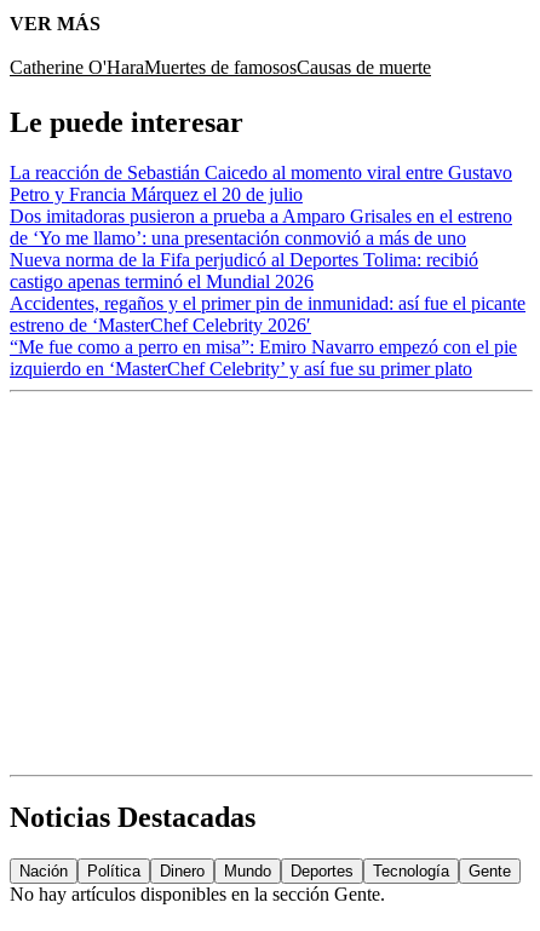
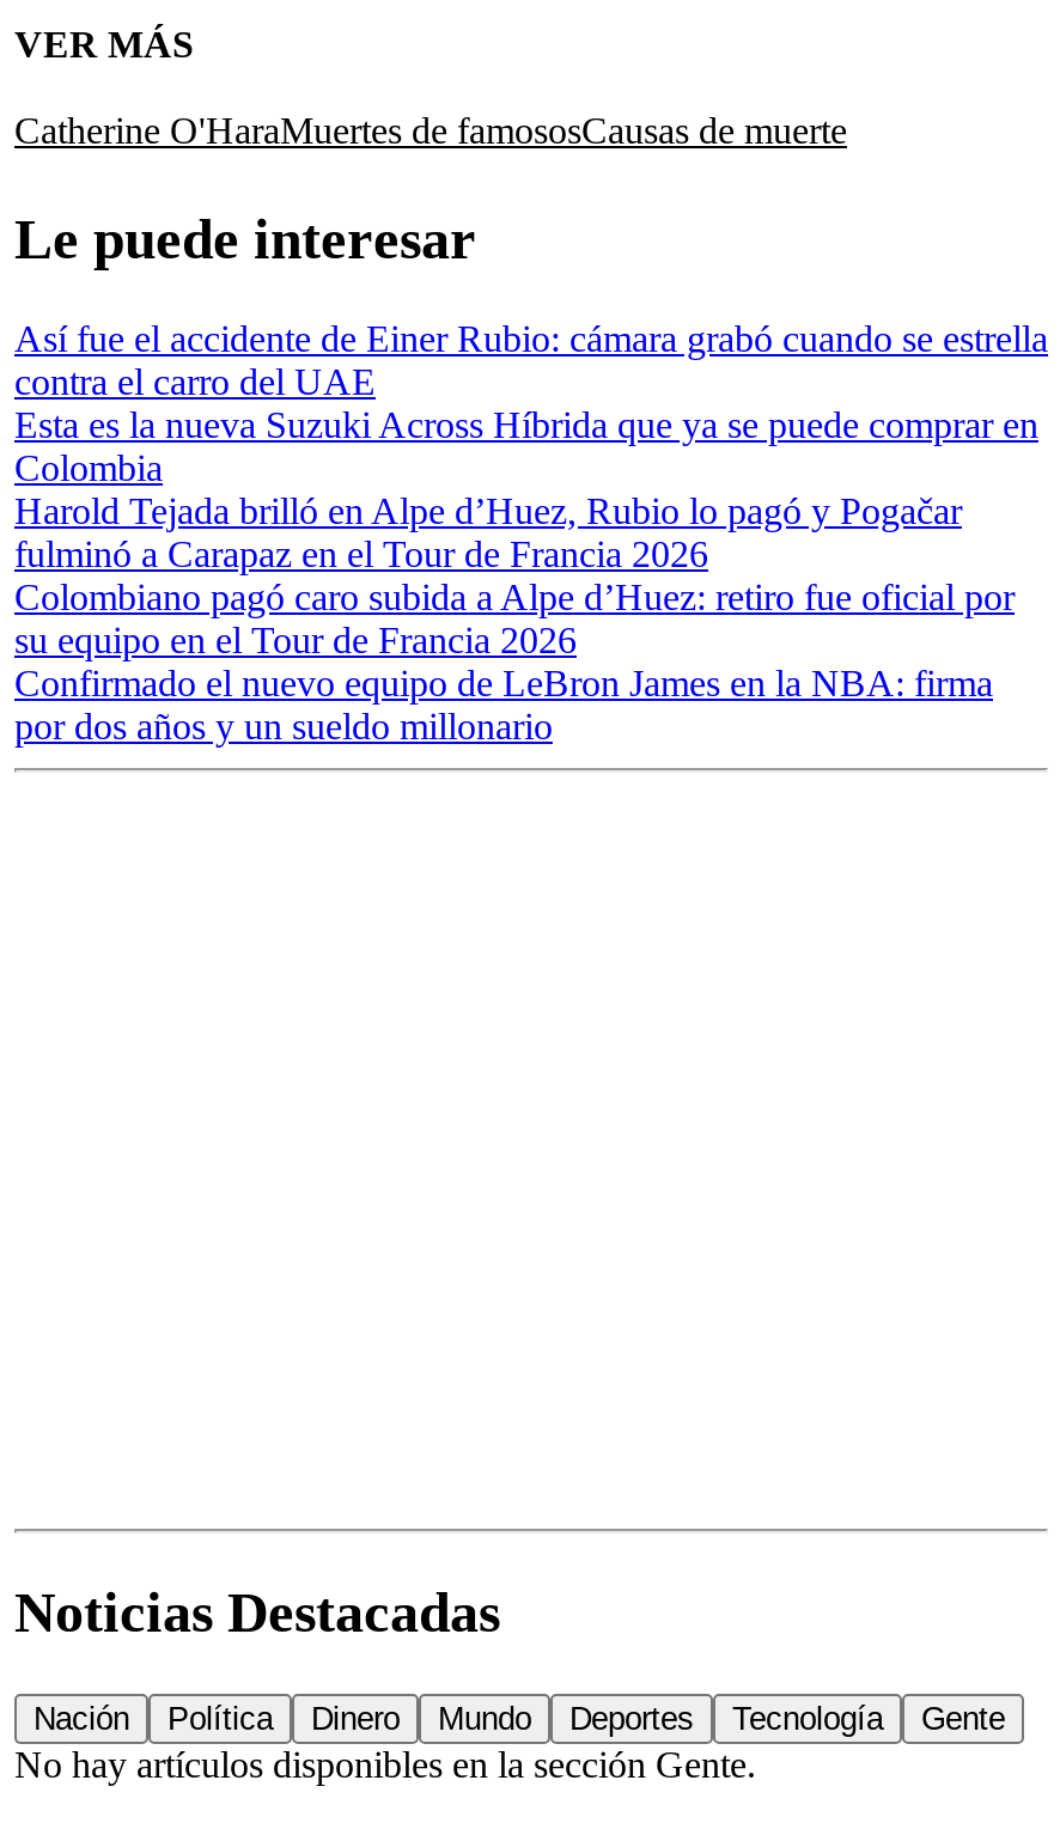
[10,163,525,379] La reacción de Sebastián Caicedo al momento viral entre Gustavo | Petro y Francia Márquez el 20 de julio | Dos imitadoras pusieron a prueba a Amparo Grisales en el estreno | de ‘Yo me llamo’: una presentación conmovió a más de uno | Nueva norma de la Fifa perjudicó al Deportes Tolima: recibió | castigo apenas terminó el Mundial 2026 | Accidentes, regaños y el primer pin de inmunidad: así fue el picante | estreno de ‘MasterChef Celebrity 2026′ | “Me fue como a perro en misa”: Emiro Navarro empezó con el pie | izquierdo en ‘MasterChef Celebrity’ y así fue su primer plato -> [14,319,1048,747] Así fue el accidente de Einer Rubio: cámara grabó cuando se estrella | contra el carro del UAE | Esta es la nueva Suzuki Across Híbrida que ya se puede comprar en | Colombia | Harold Tejada brilló en Alpe d’Huez, Rubio lo pagó y Pogačar | fulminó a Carapaz en el Tour de Francia 2026 | Colombiano pagó caro subida a Alpe d’Huez: retiro fue oficial por | su equipo en el Tour de Francia 2026 | Confirmado el nuevo equipo de LeBron James en la NBA: firma | por dos años y un sueldo millonario

